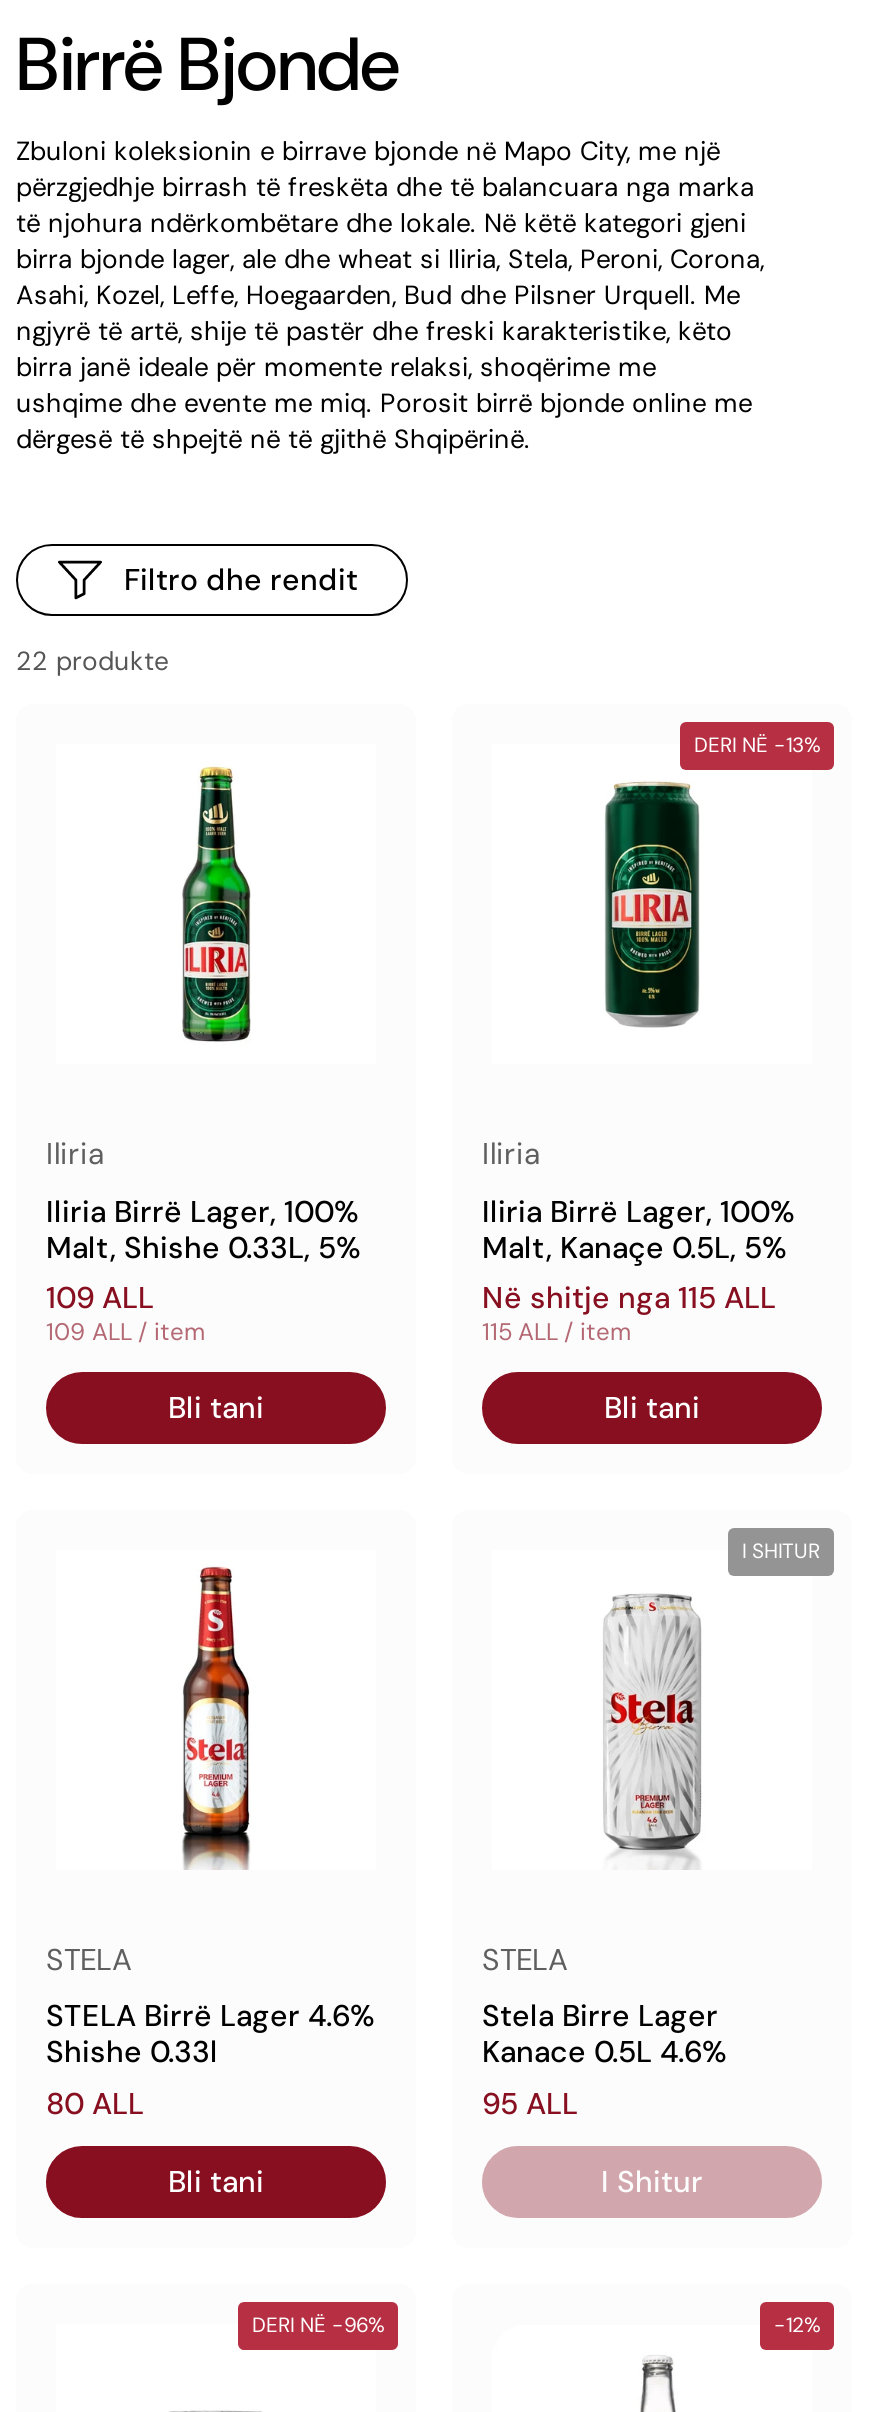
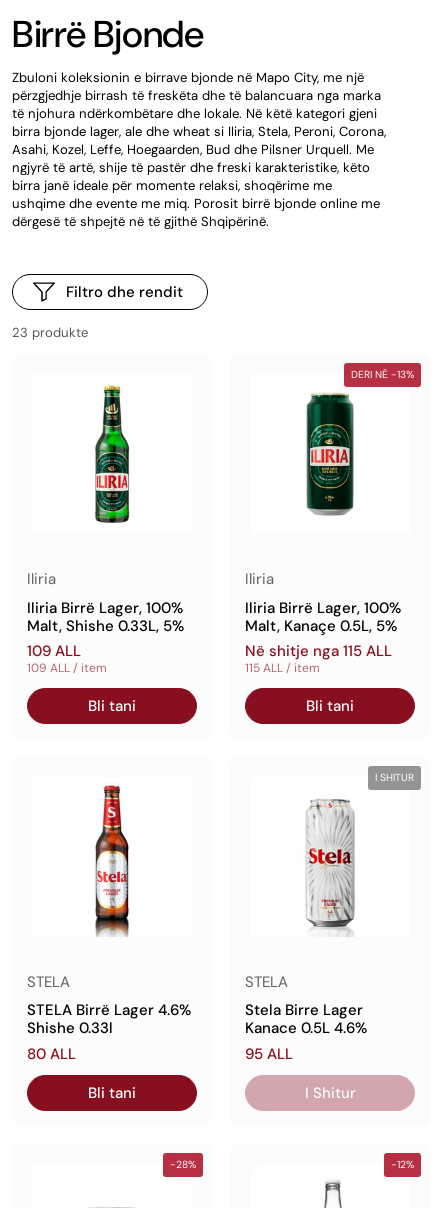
[16,644,168,678] 22 produkte -> [12,324,88,341] 23 produkte
[252,2312,384,2338] DERI NË -96% -> [170,1158,196,1171] -28%

